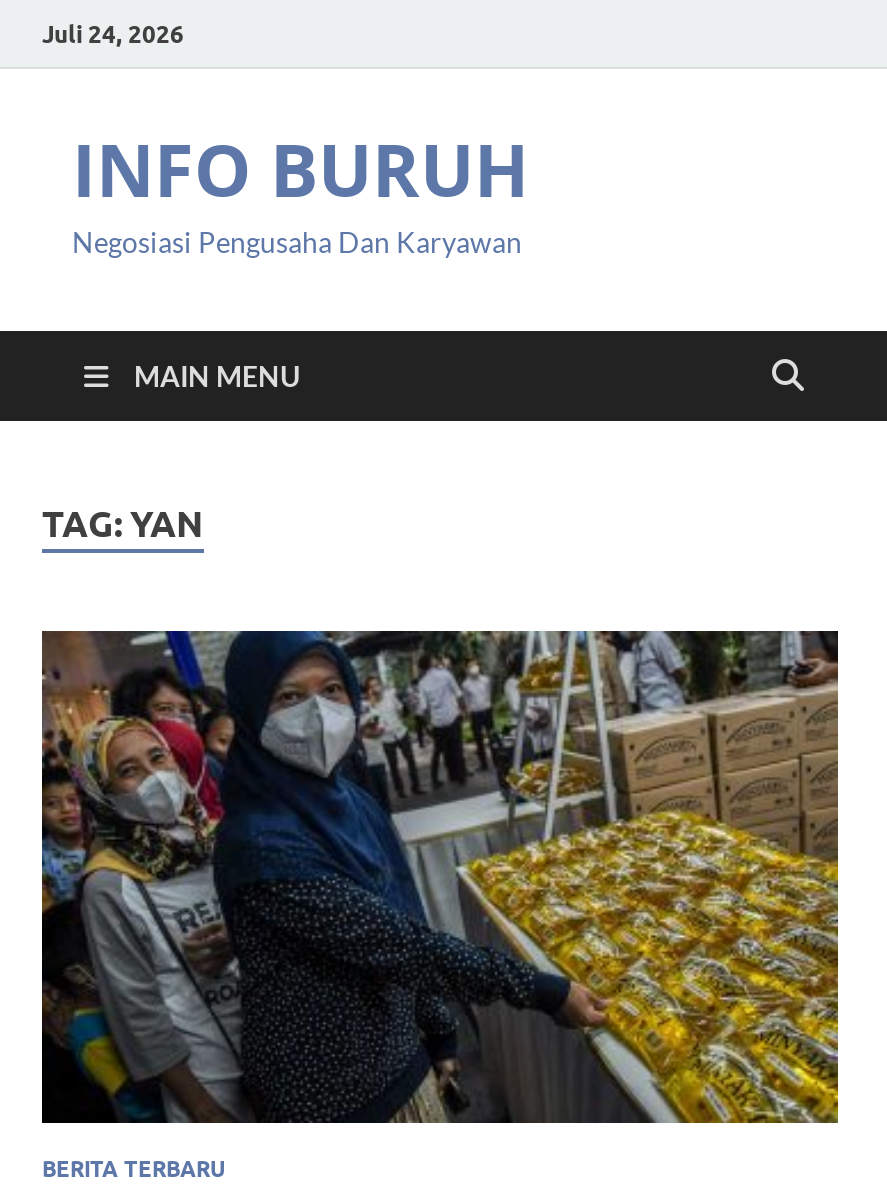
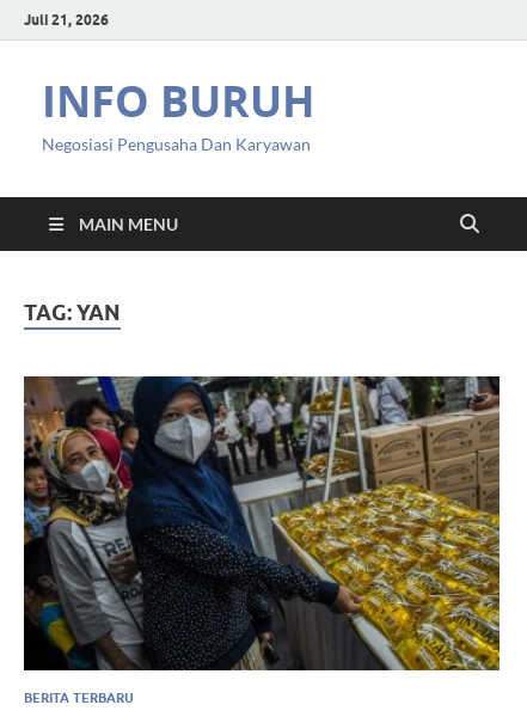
[42,18,184,48] Juli 24, 2026 -> [24,10,109,28] Juli 21, 2026

